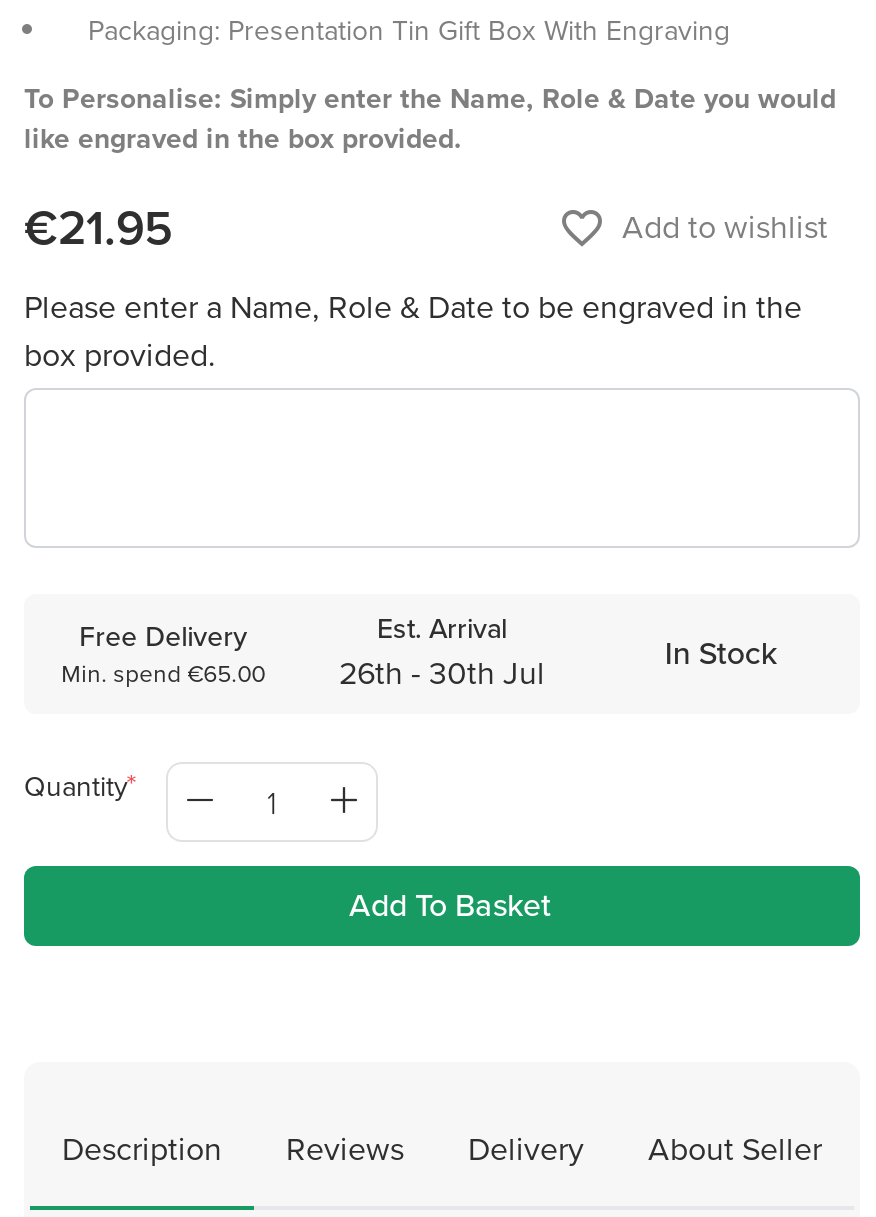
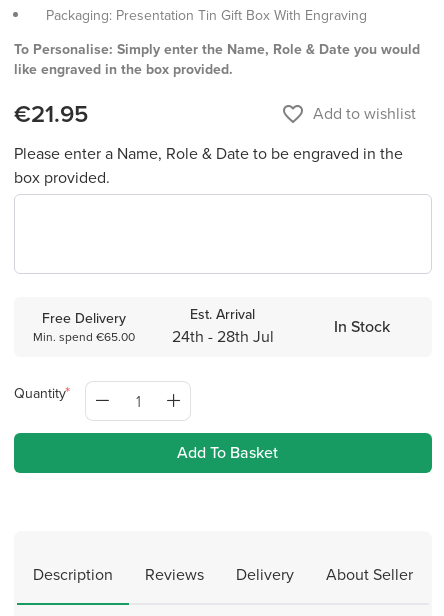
[339,650,545,696] 26th - 30th Jul -> [172,325,274,348] 24th - 28th Jul

